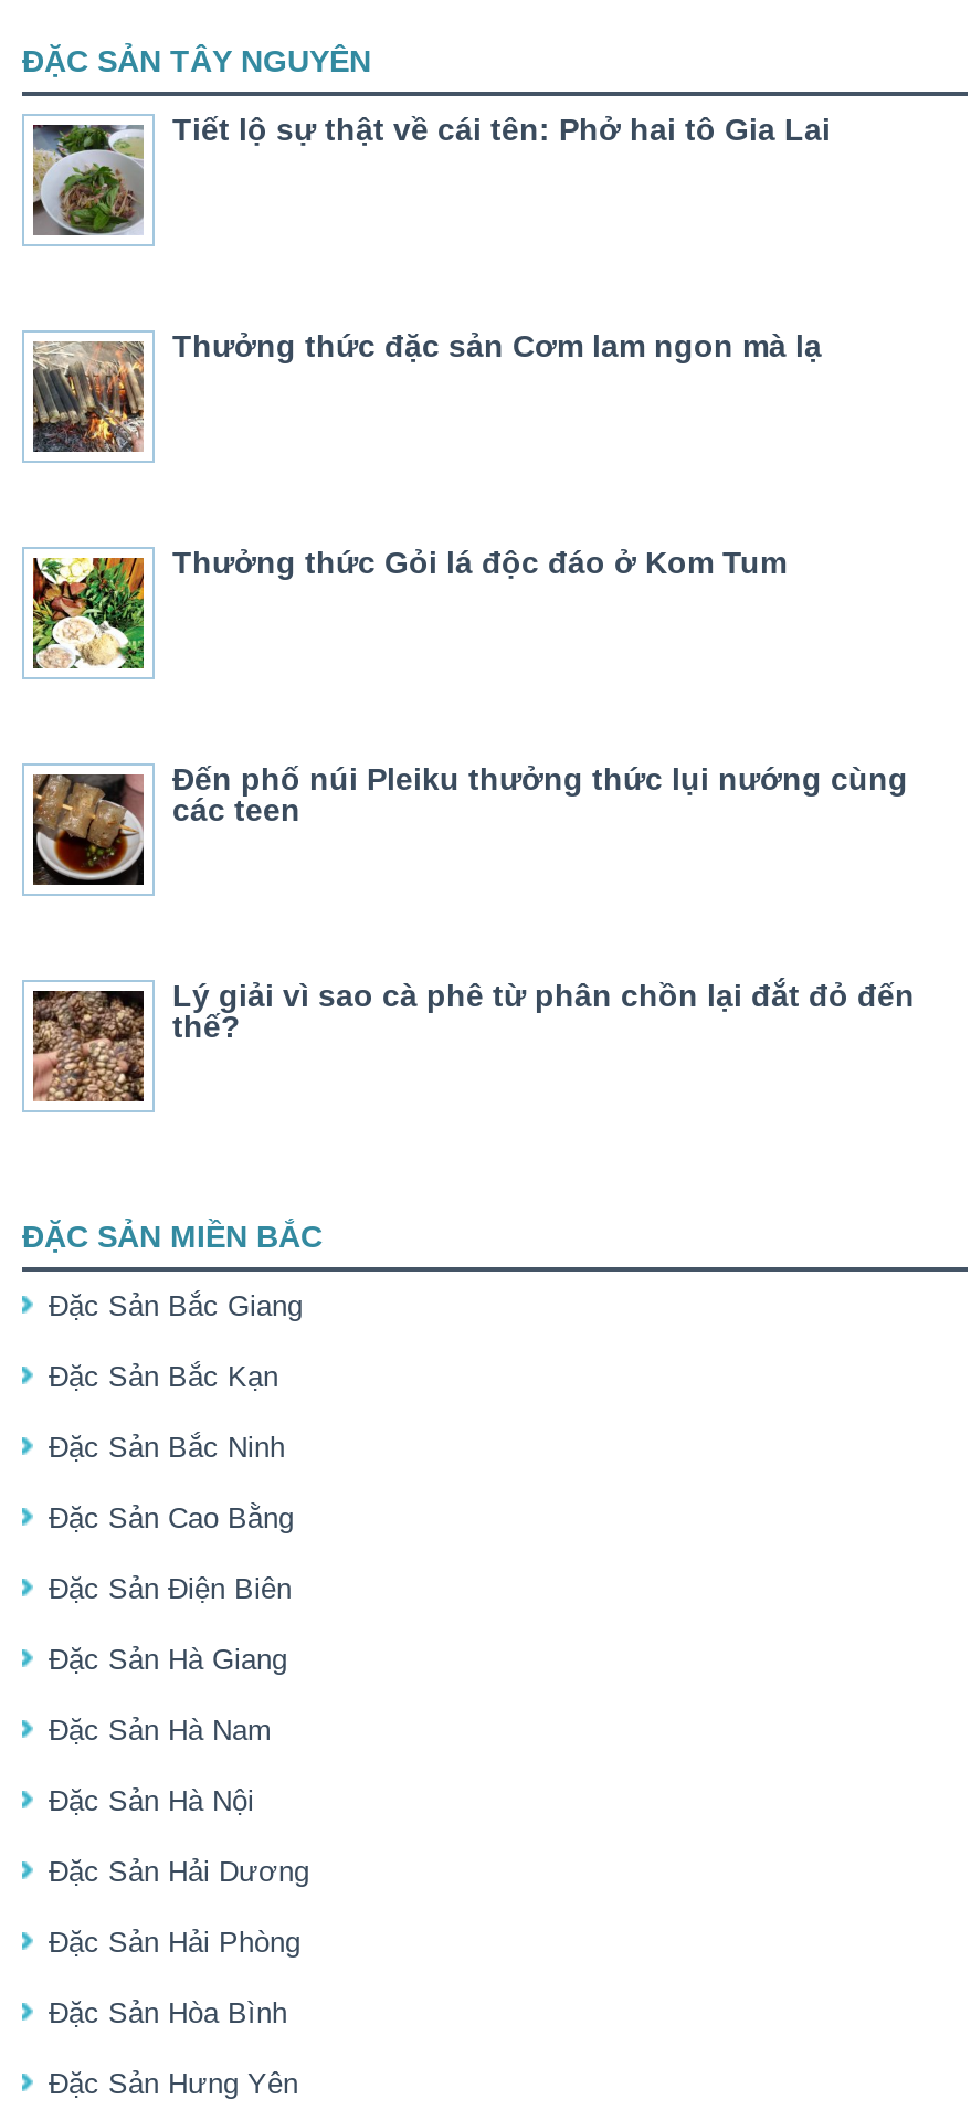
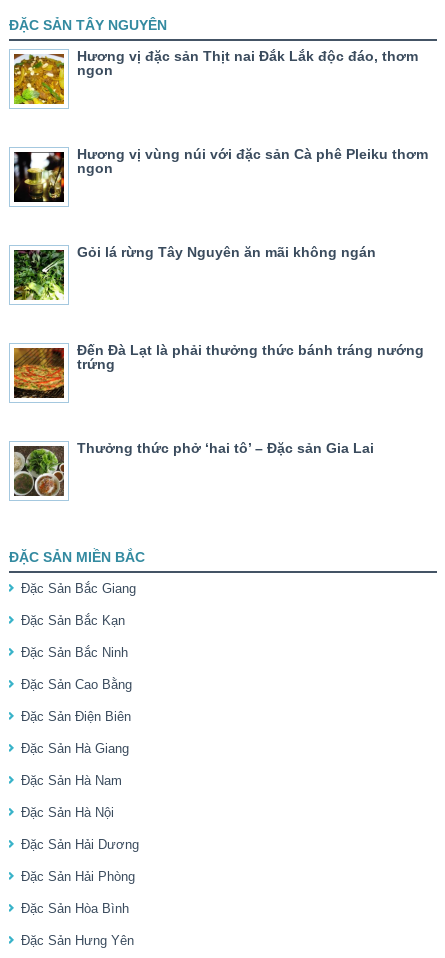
[31,113,831,238] [image] | Tiết lộ sự thật về cái tên: Phở hai tô Gia Lai -> [13,48,418,105] [image] | Hương vị đặc sản Thịt nai Đắk Lắk độc đáo, thơm | ngon
[31,329,822,454] [image] | Thưởng thức đặc sản Cơm lam ngon mà lạ -> [13,146,428,203] [image] | Hương vị vùng núi với đặc sản Cà phê Pleiku thơm | ngon
[31,546,787,671] [image] | Thưởng thức Gỏi lá độc đáo ở Kom Tum -> [13,244,376,301] [image] | Gỏi lá rừng Tây Nguyên ăn mãi không ngán
[31,762,908,887] [image] | Đến phố núi Pleiku thưởng thức lụi nướng cùng | các teen -> [13,342,424,399] [image] | Đến Đà Lạt là phải thưởng thức bánh tráng nướng | trứng
[31,979,915,1104] [image] | Lý giải vì sao cà phê từ phân chồn lại đắt đỏ đến | thế? -> [13,440,374,497] [image] | Thưởng thức phở ‘hai tô’ – Đặc sản Gia Lai

